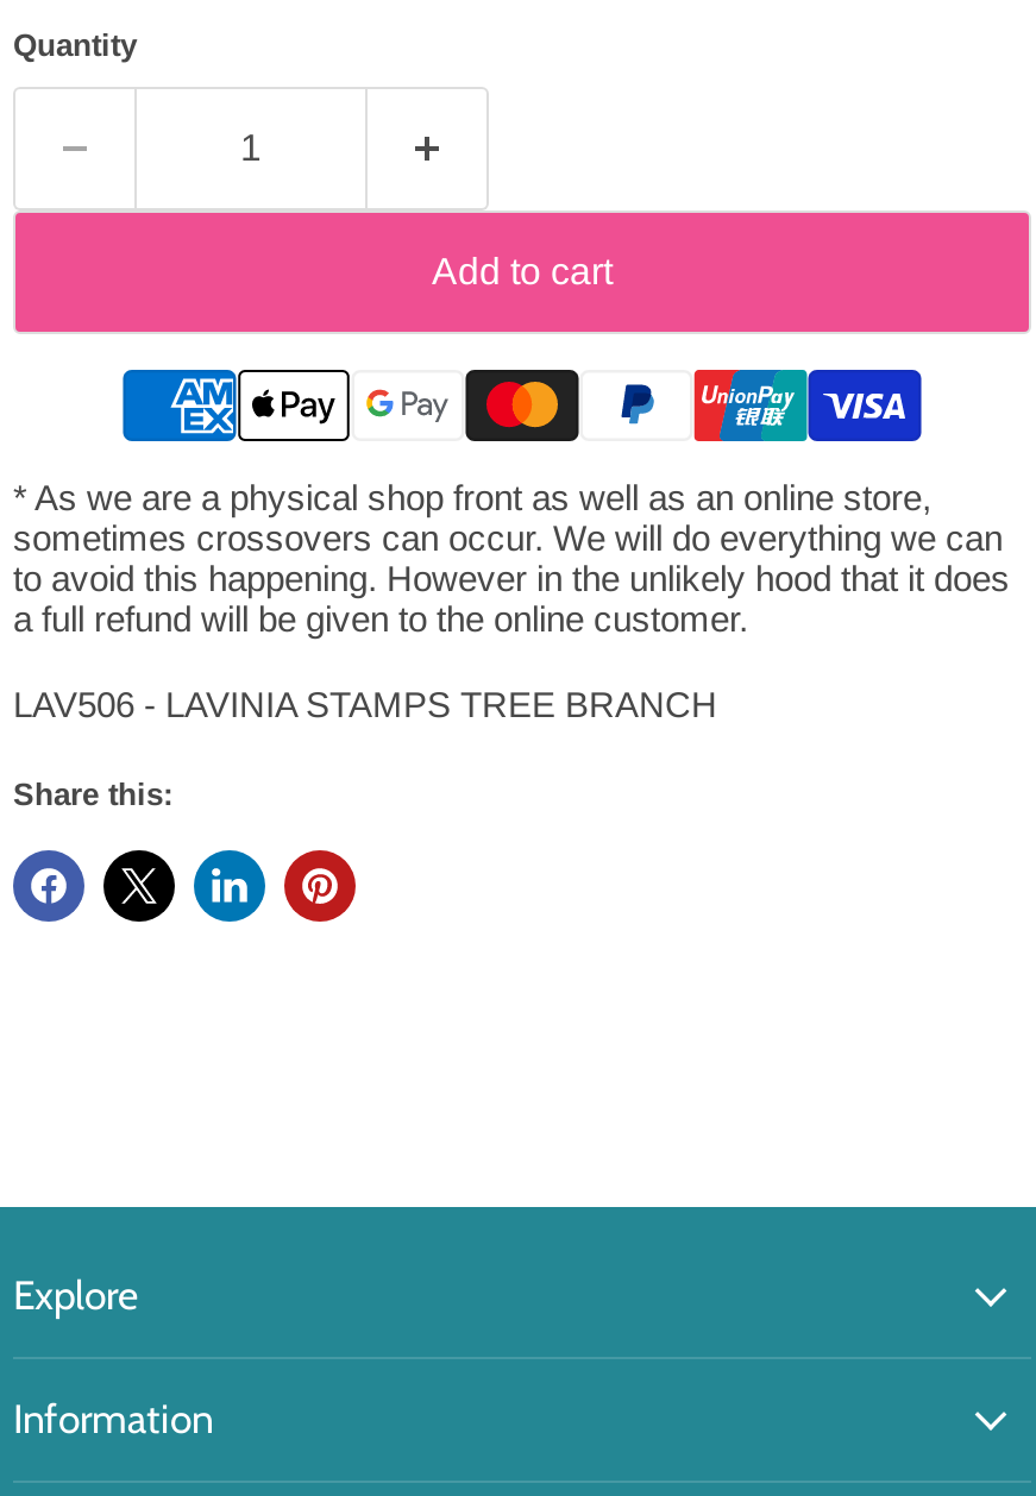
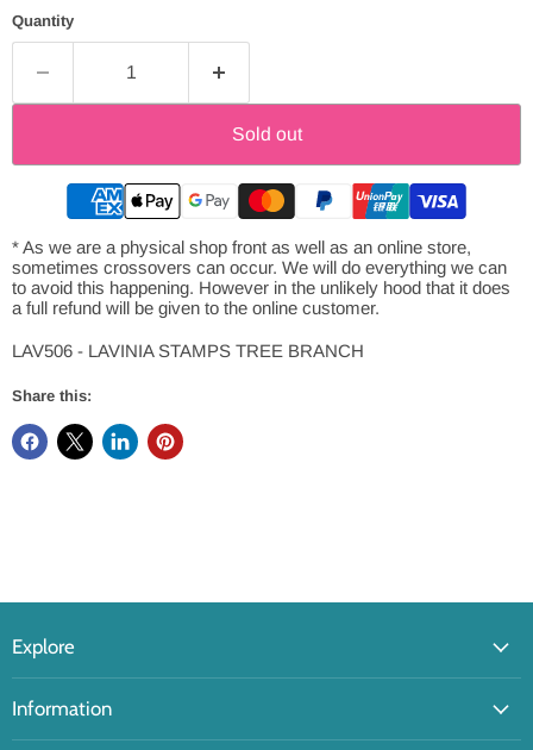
[432,251,613,292] Add to cart -> [231,124,302,144] Sold out

